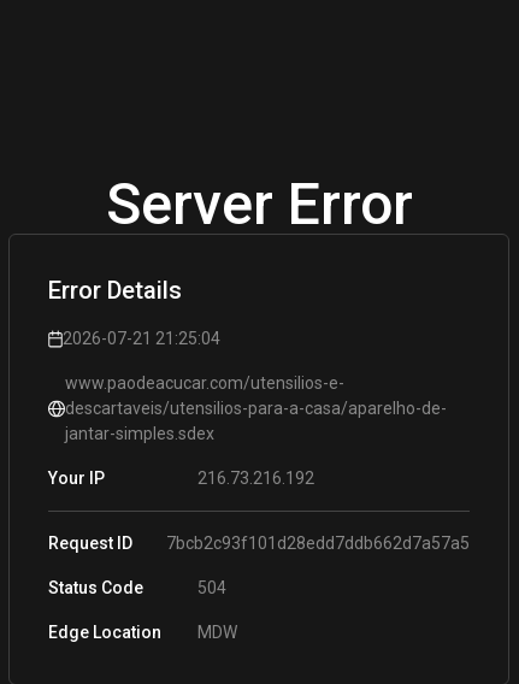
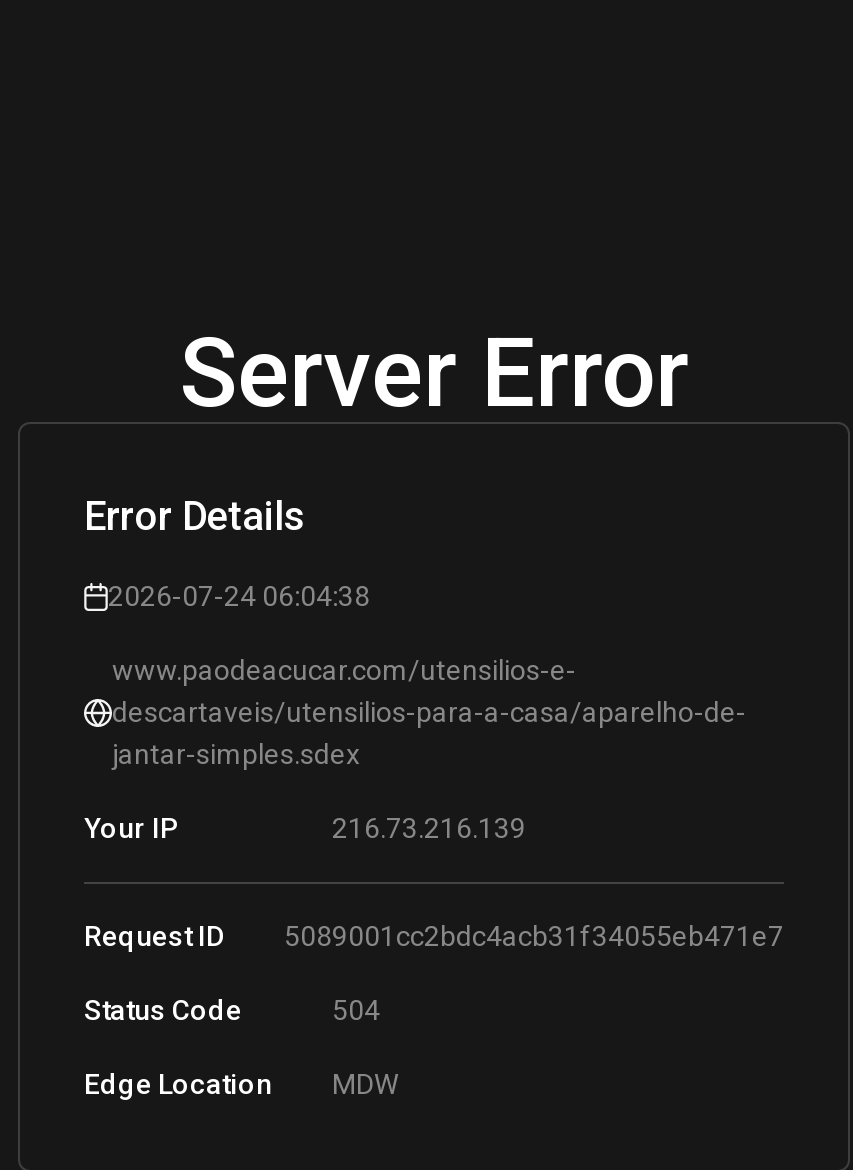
[63,328,220,347] 2026-07-21 21:25:04 -> [108,579,370,611] 2026-07-24 06:04:38
[197,468,314,487] 216.73.216.192 -> [332,811,526,843] 216.73.216.139
[166,533,470,552] 7bcb2c93f101d28edd7ddb662d7a57a5 -> [284,919,784,951] 5089001cc2bdc4acb31f34055eb471e7

